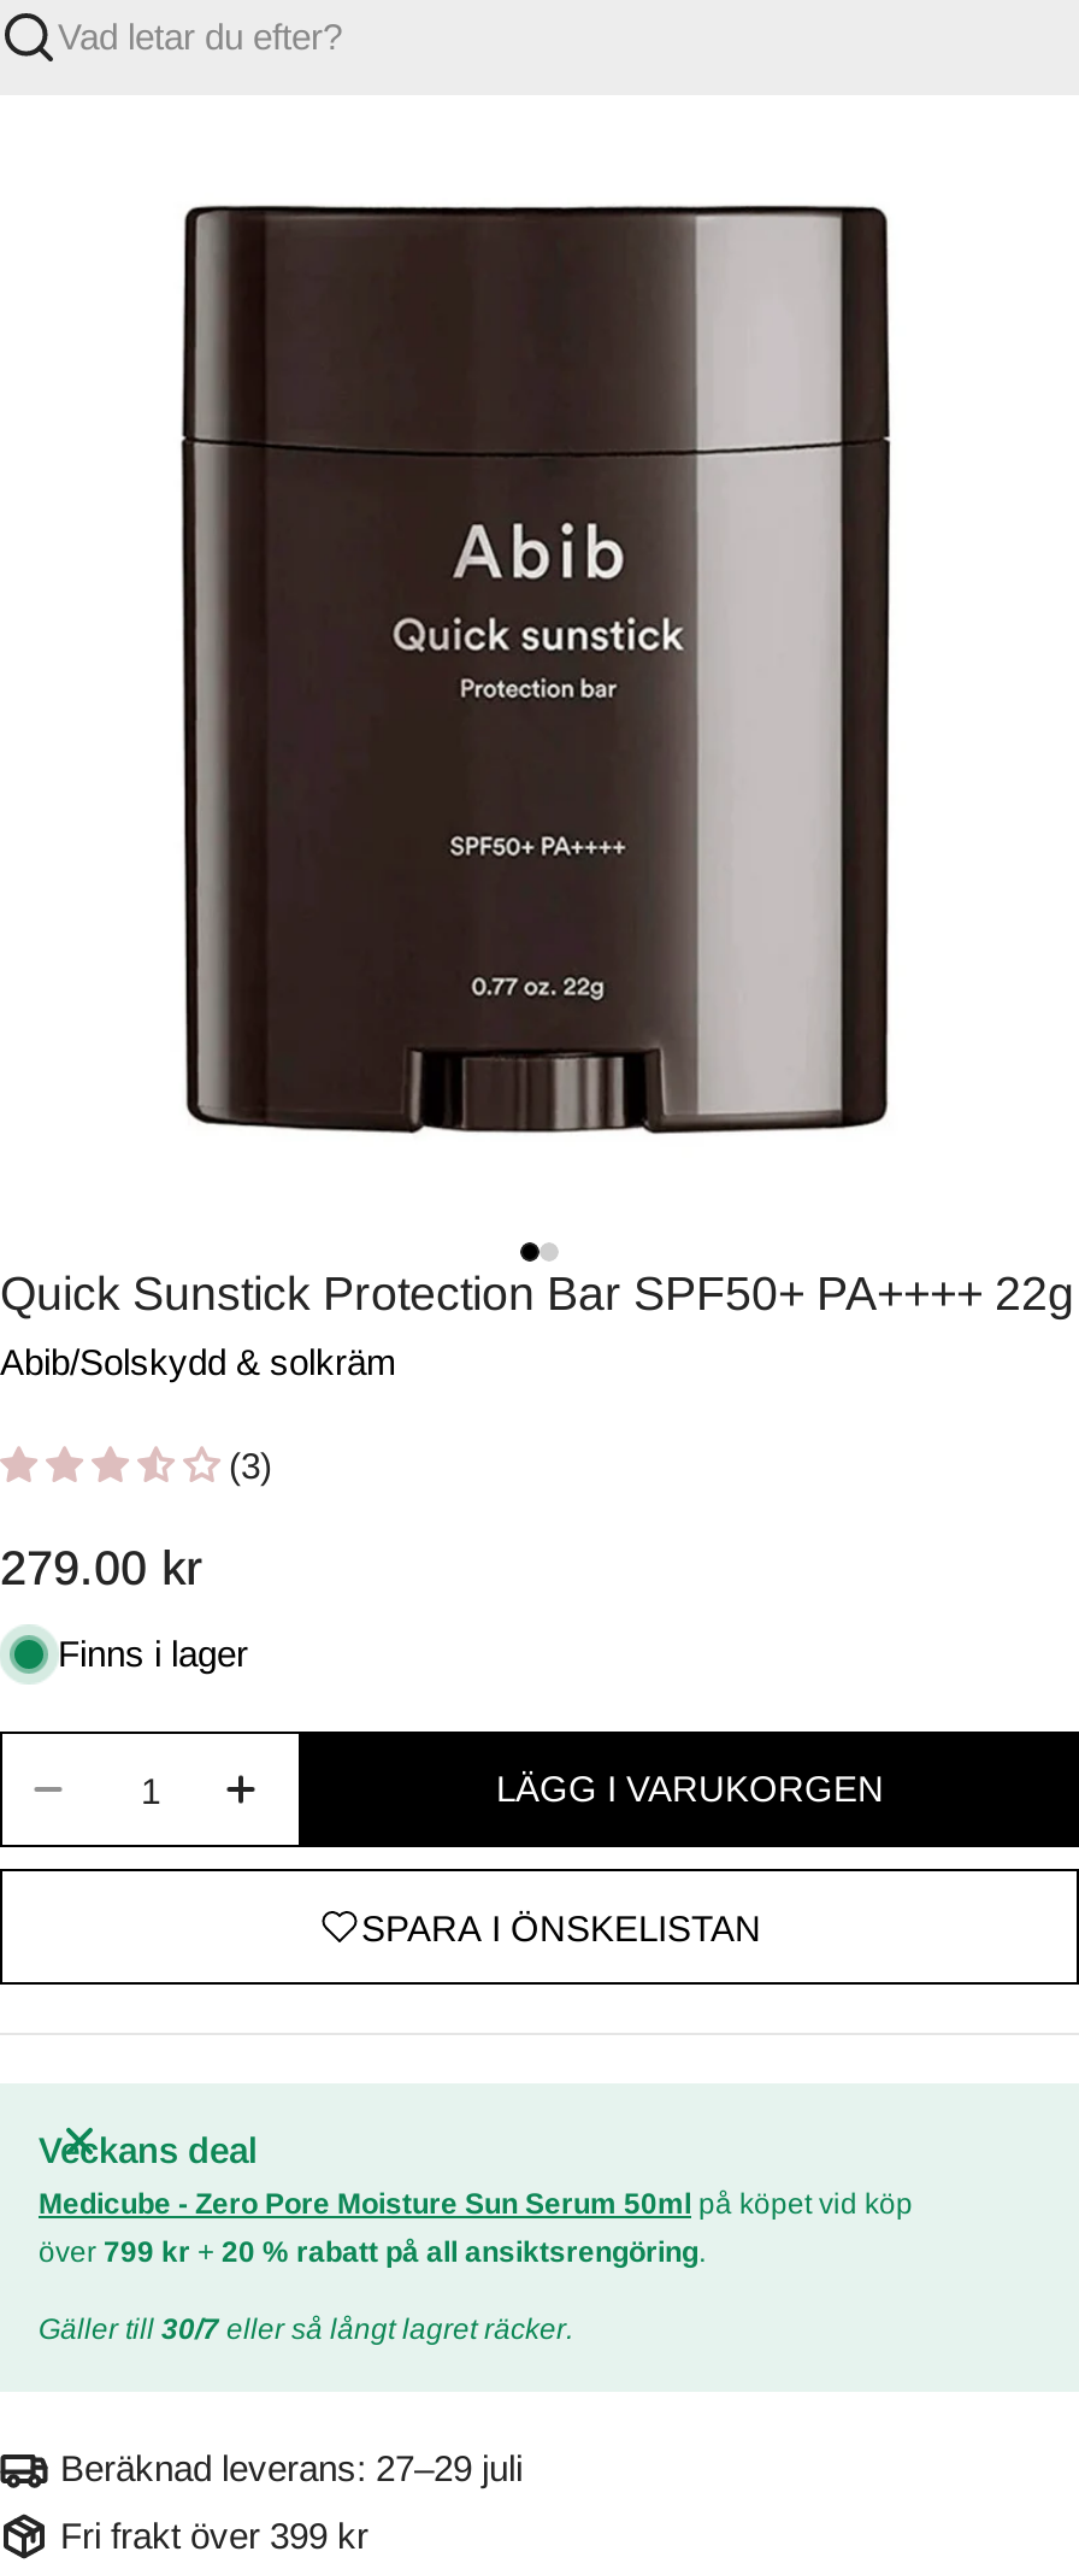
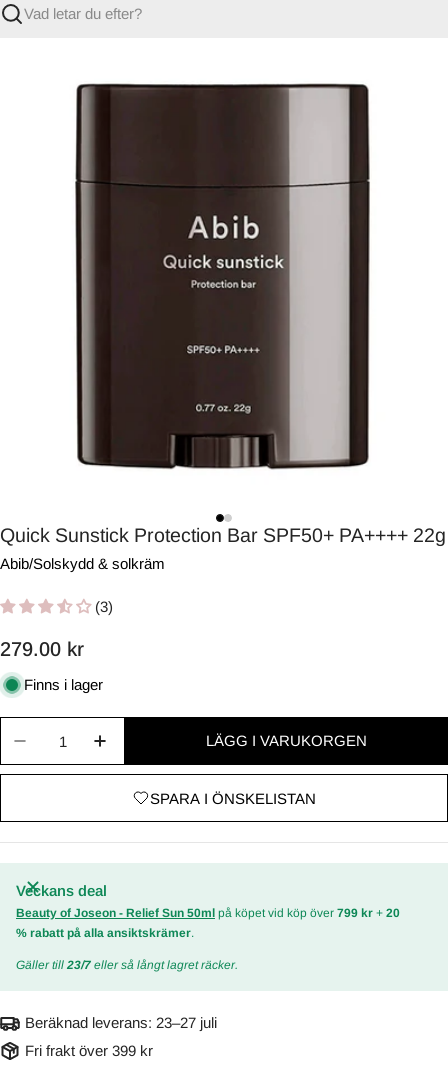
[39,2188,913,2270] Medicube - Zero Pore Moisture Sun Serum 50ml på köpet vid köp | över 799 kr + 20 % rabatt på all ansiktsrengöring. -> [16,906,400,940] Beauty of Joseon - Relief Sun 50ml på köpet vid köp över 799 kr + 20 | % rabatt på alla ansiktskrämer.
[39,2313,573,2347] Gäller till 30/7 eller så långt lagret räcker. -> [16,958,238,972] Gäller till 23/7 eller så långt lagret räcker.
[60,2448,523,2489] Beräknad leverans: 27–29 juli -> [25,1014,217,1031] Beräknad leverans: 23–27 juli

